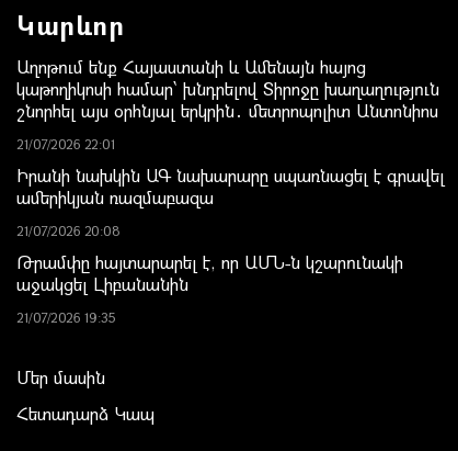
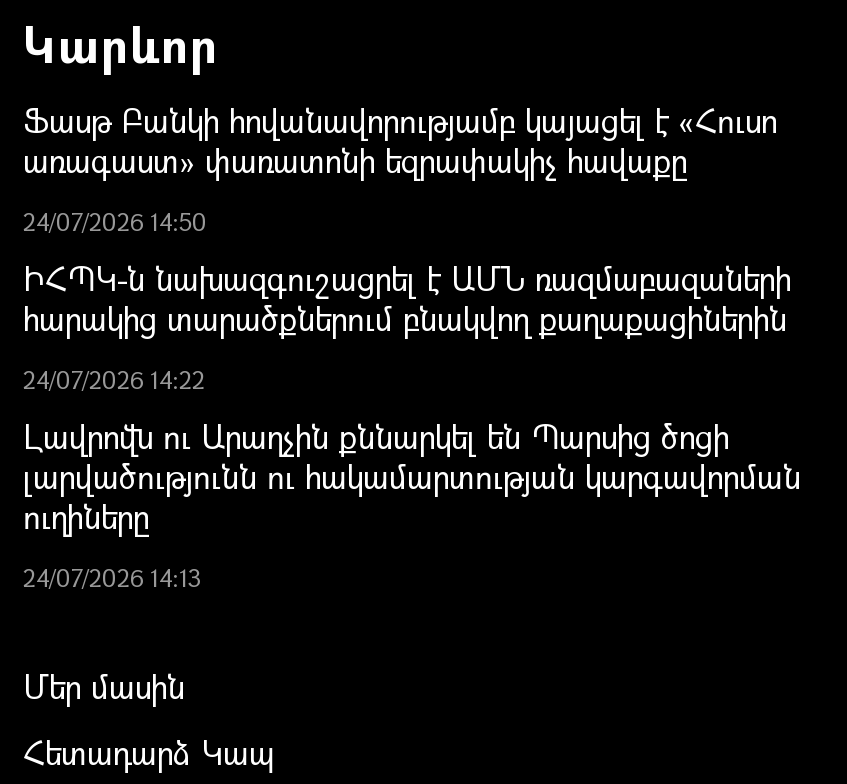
[16,54,439,121] Աղոթում ենք Հայաստանի և Ամենայն հայոց | կաթողիկոսի համար՝ խնդրելով Տիրոջը խաղաղություն | շնորհել այս օրհնյալ երկրին․ մետրոպոլիտ Անտոնիոս -> [23,98,777,180] Ֆասթ Բանկի հովանավորությամբ կայացել է «Հուսո | առագաստ» փառատոնի եզրափակիչ հավաքը
[16,134,115,152] 21/07/2026 22:01 -> [23,204,207,236] 24/07/2026 14:50
[16,163,445,208] Իրանի նախկին ԱԳ նախարարը սպառնացել է գրավել | ամերիկյան ռազմաբազա -> [23,256,791,338] ԻՀՊԿ-ն նախազգուշացրել է ԱՄՆ ռազմաբազաների | հարակից տարածքներում բնակվող քաղաքացիներին
[16,221,119,239] 21/07/2026 20:08 -> [23,362,205,394] 24/07/2026 14:22
[16,250,403,295] Թրամփը հայտարարել է, որ ԱՄՆ-ն կշարունակի | աջակցել Լիբանանին -> [23,414,801,536] Լավրովն ու Արաղչին քննարկել են Պարսից ծոցի | լարվածությունն ու հակամարտության կարգավորման | ուղիները
[16,308,115,325] 21/07/2026 19:35 -> [23,560,201,592] 24/07/2026 14:13

